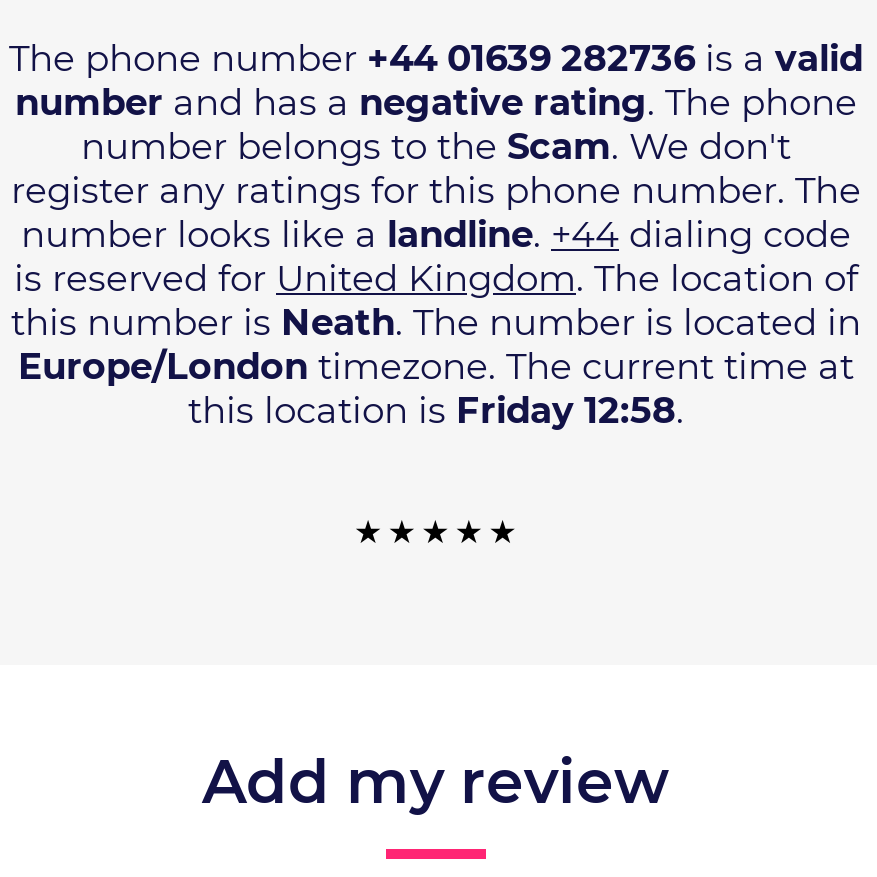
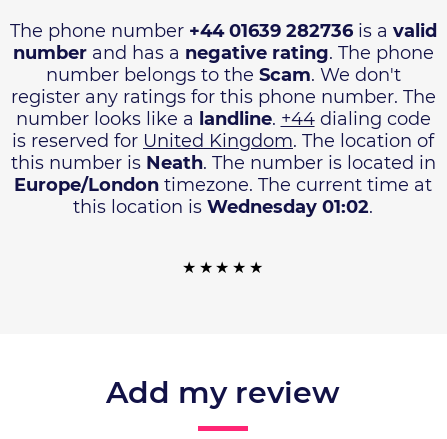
[188,390,684,434] this location is Friday 12:58. -> [73,196,373,218] this location is Wednesday 01:02.

